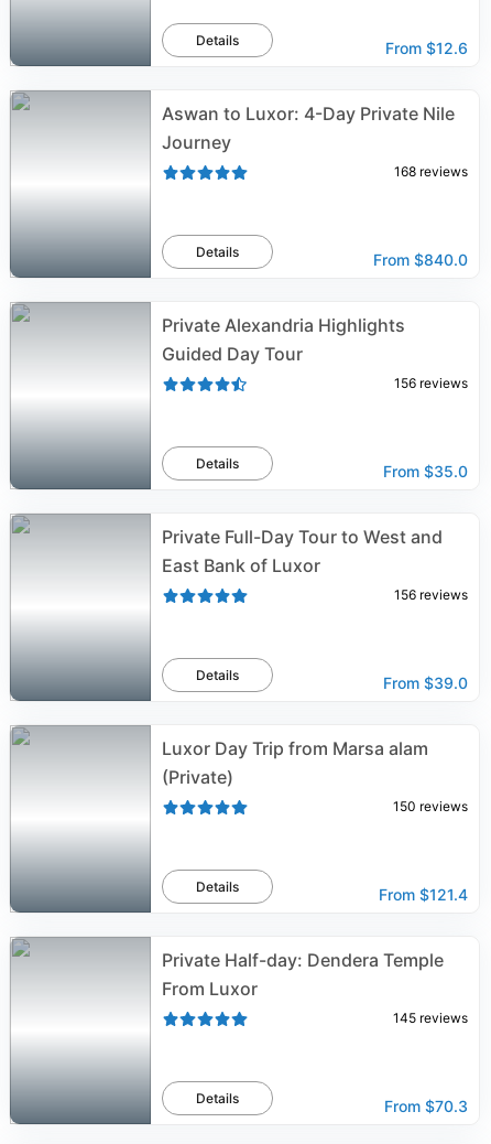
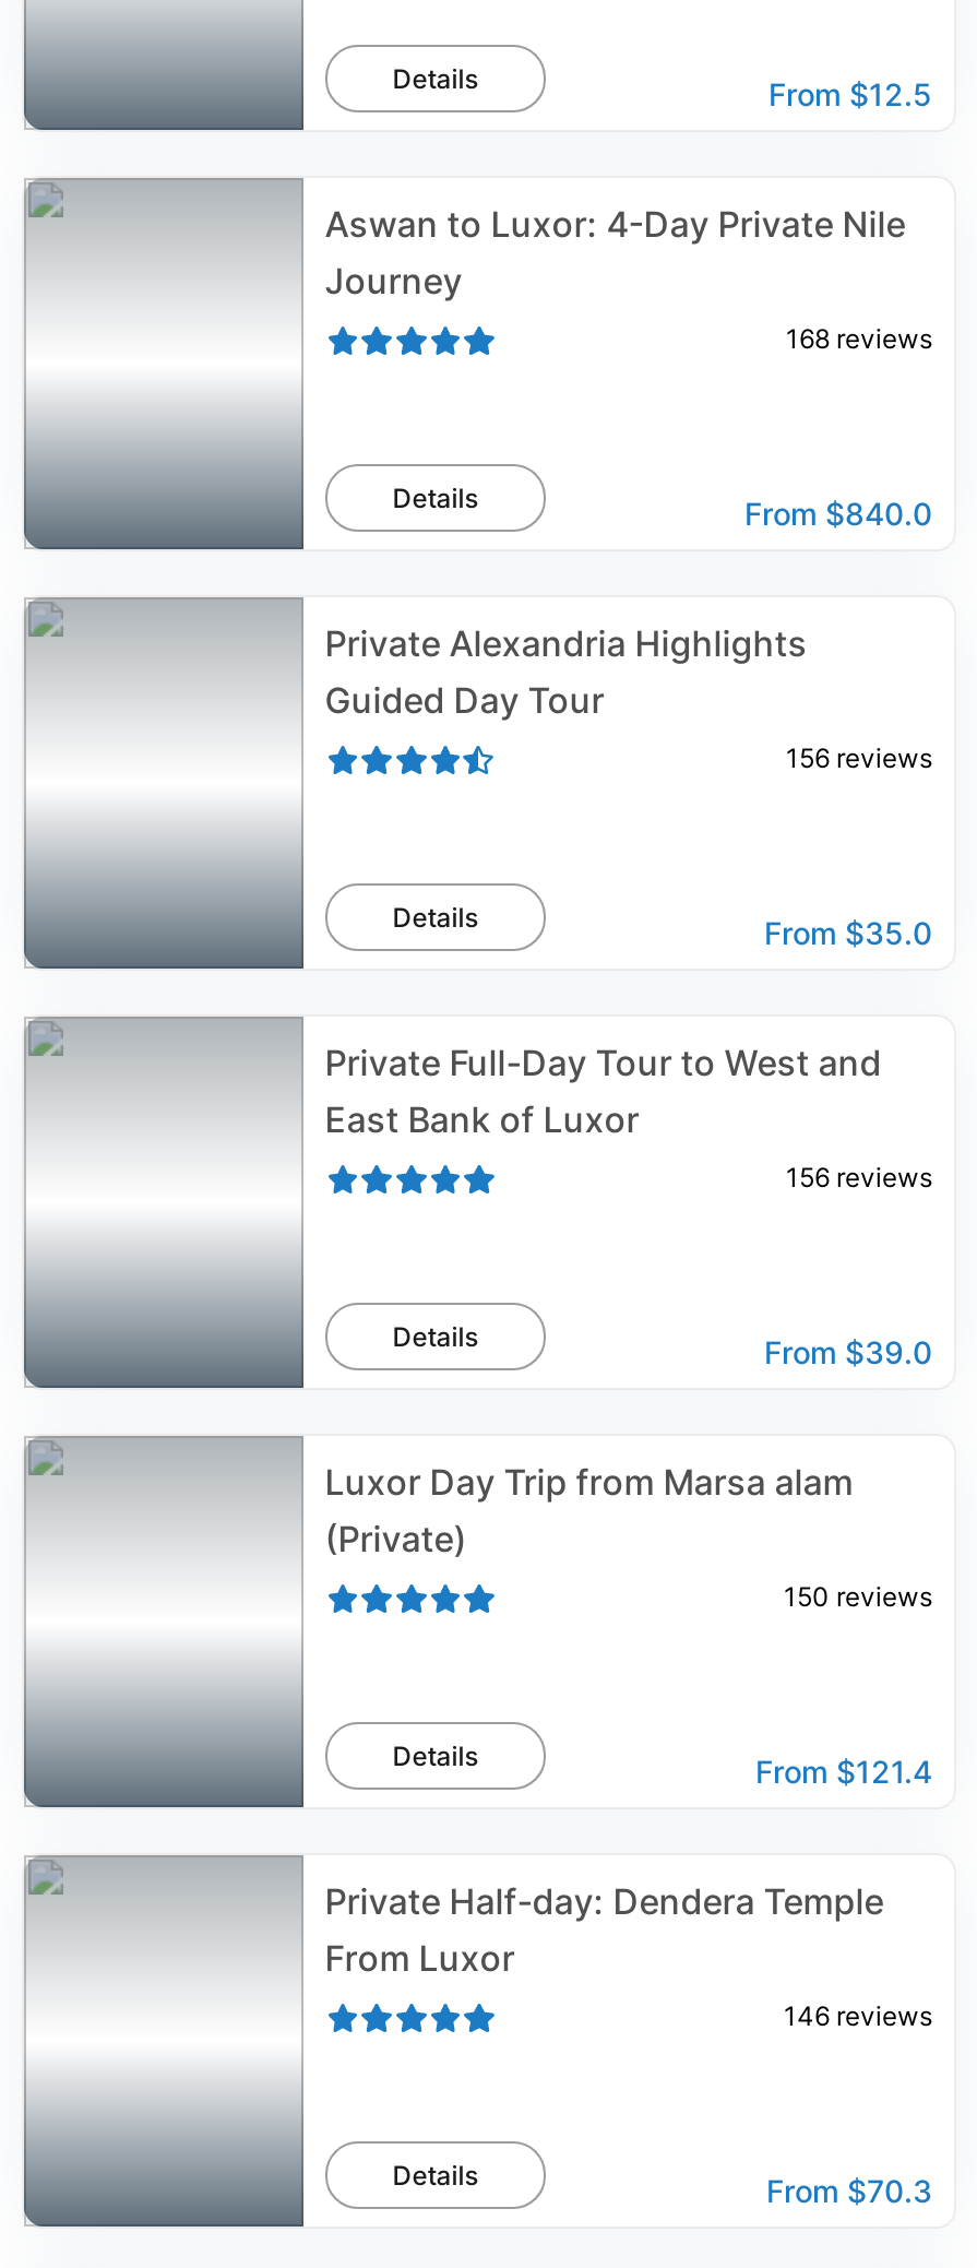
[385,39,468,57] From $12.6 -> [769,75,932,112] From $12.5
[393,1010,468,1026] 145 reviews -> [784,1999,932,2032] 146 reviews

